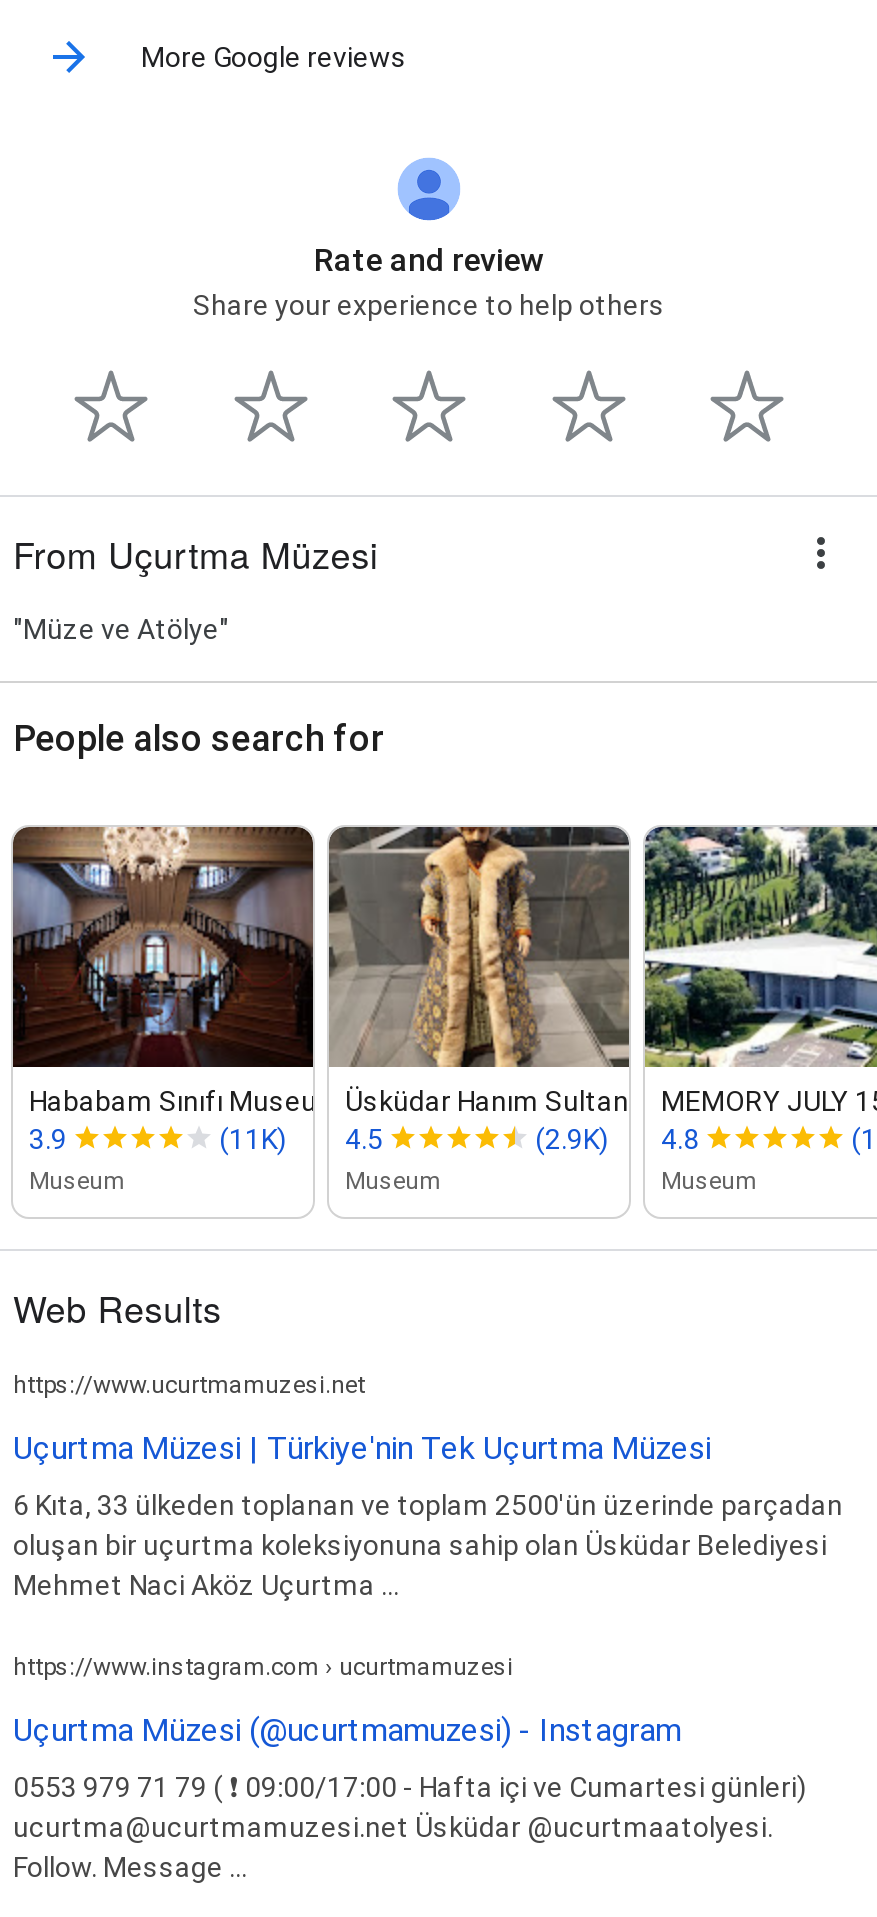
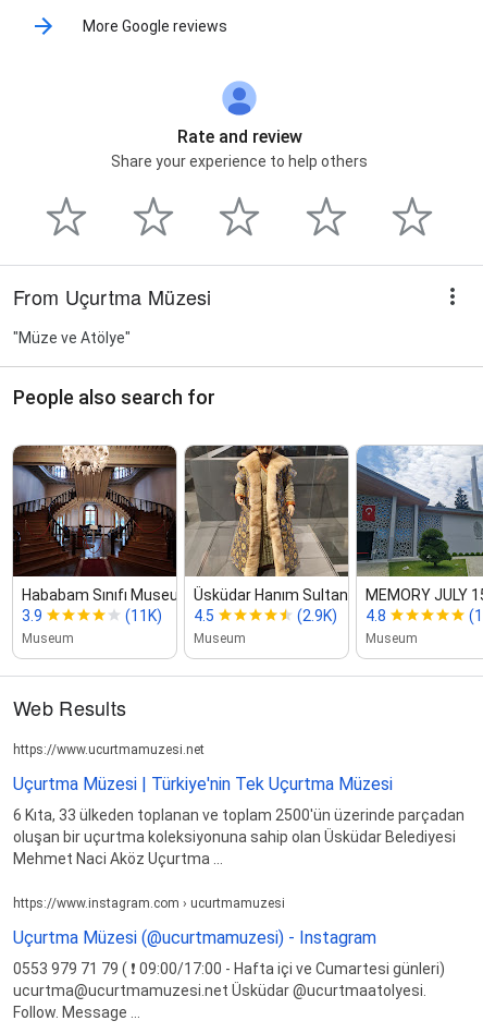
[643,825,871,1067] [image] -> [356,445,480,578] [image]

